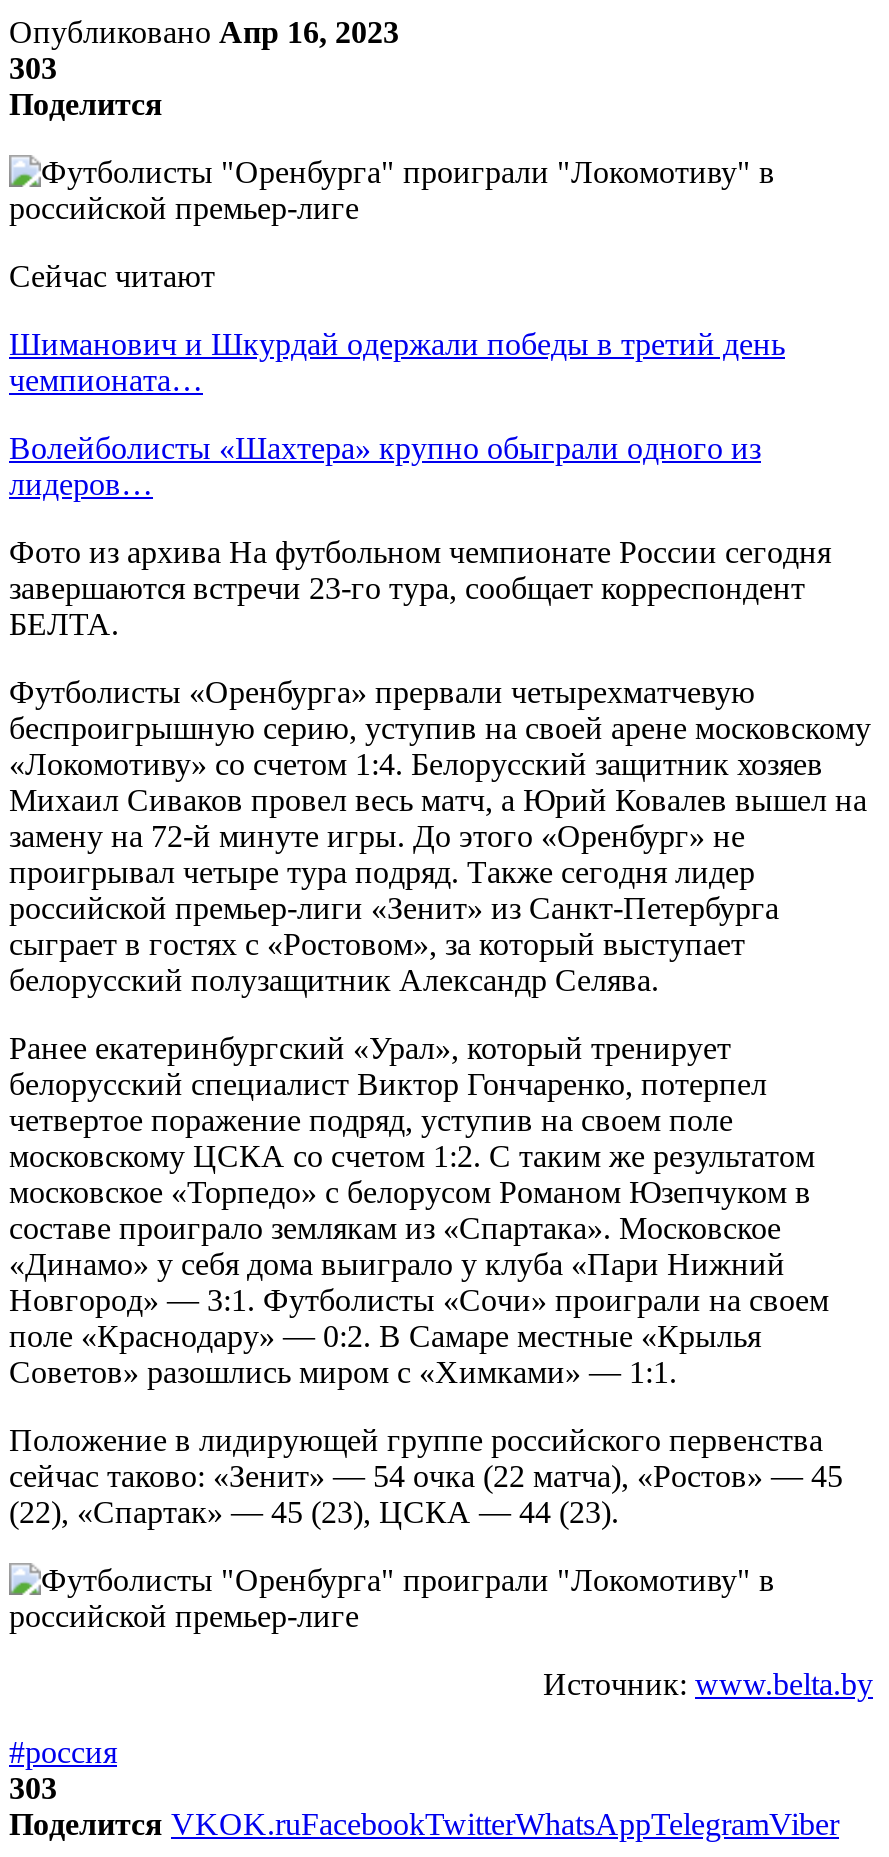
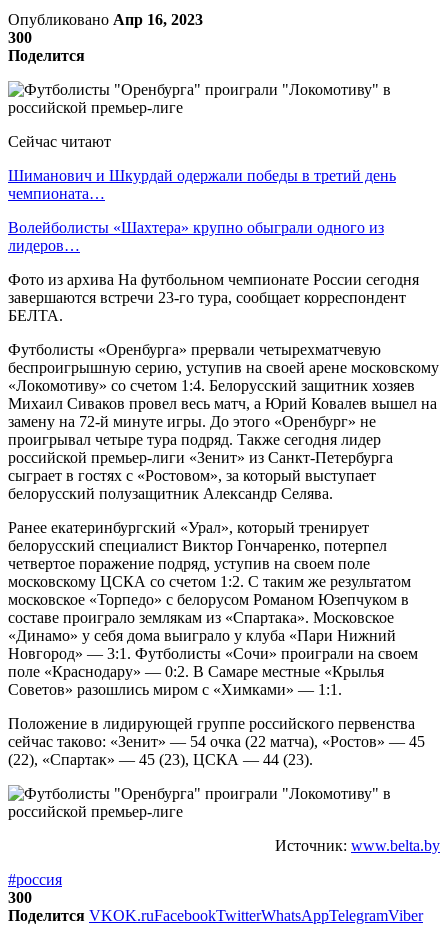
[9,51,57,85] 303 -> [8,29,32,46] 300
[9,1771,57,1805] 303 -> [8,889,32,906] 300

